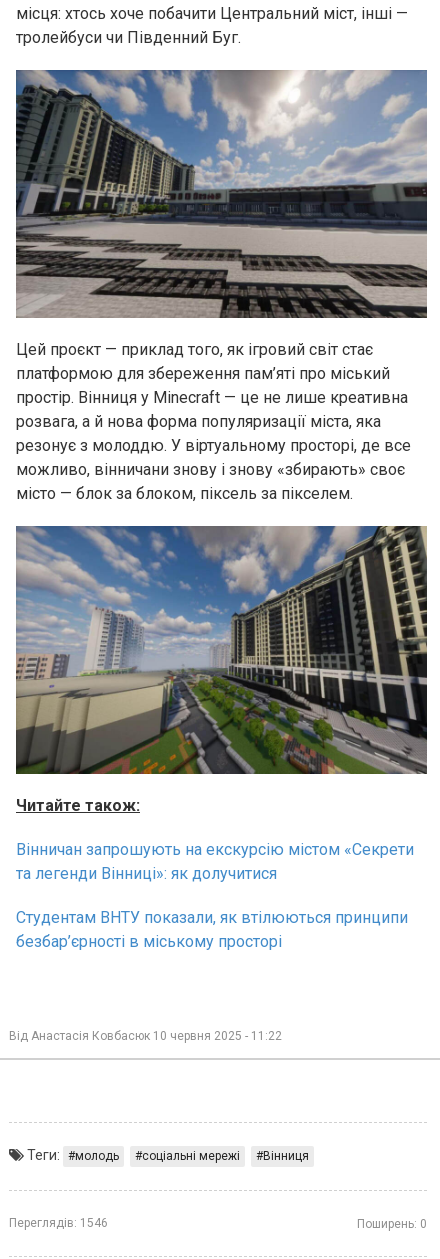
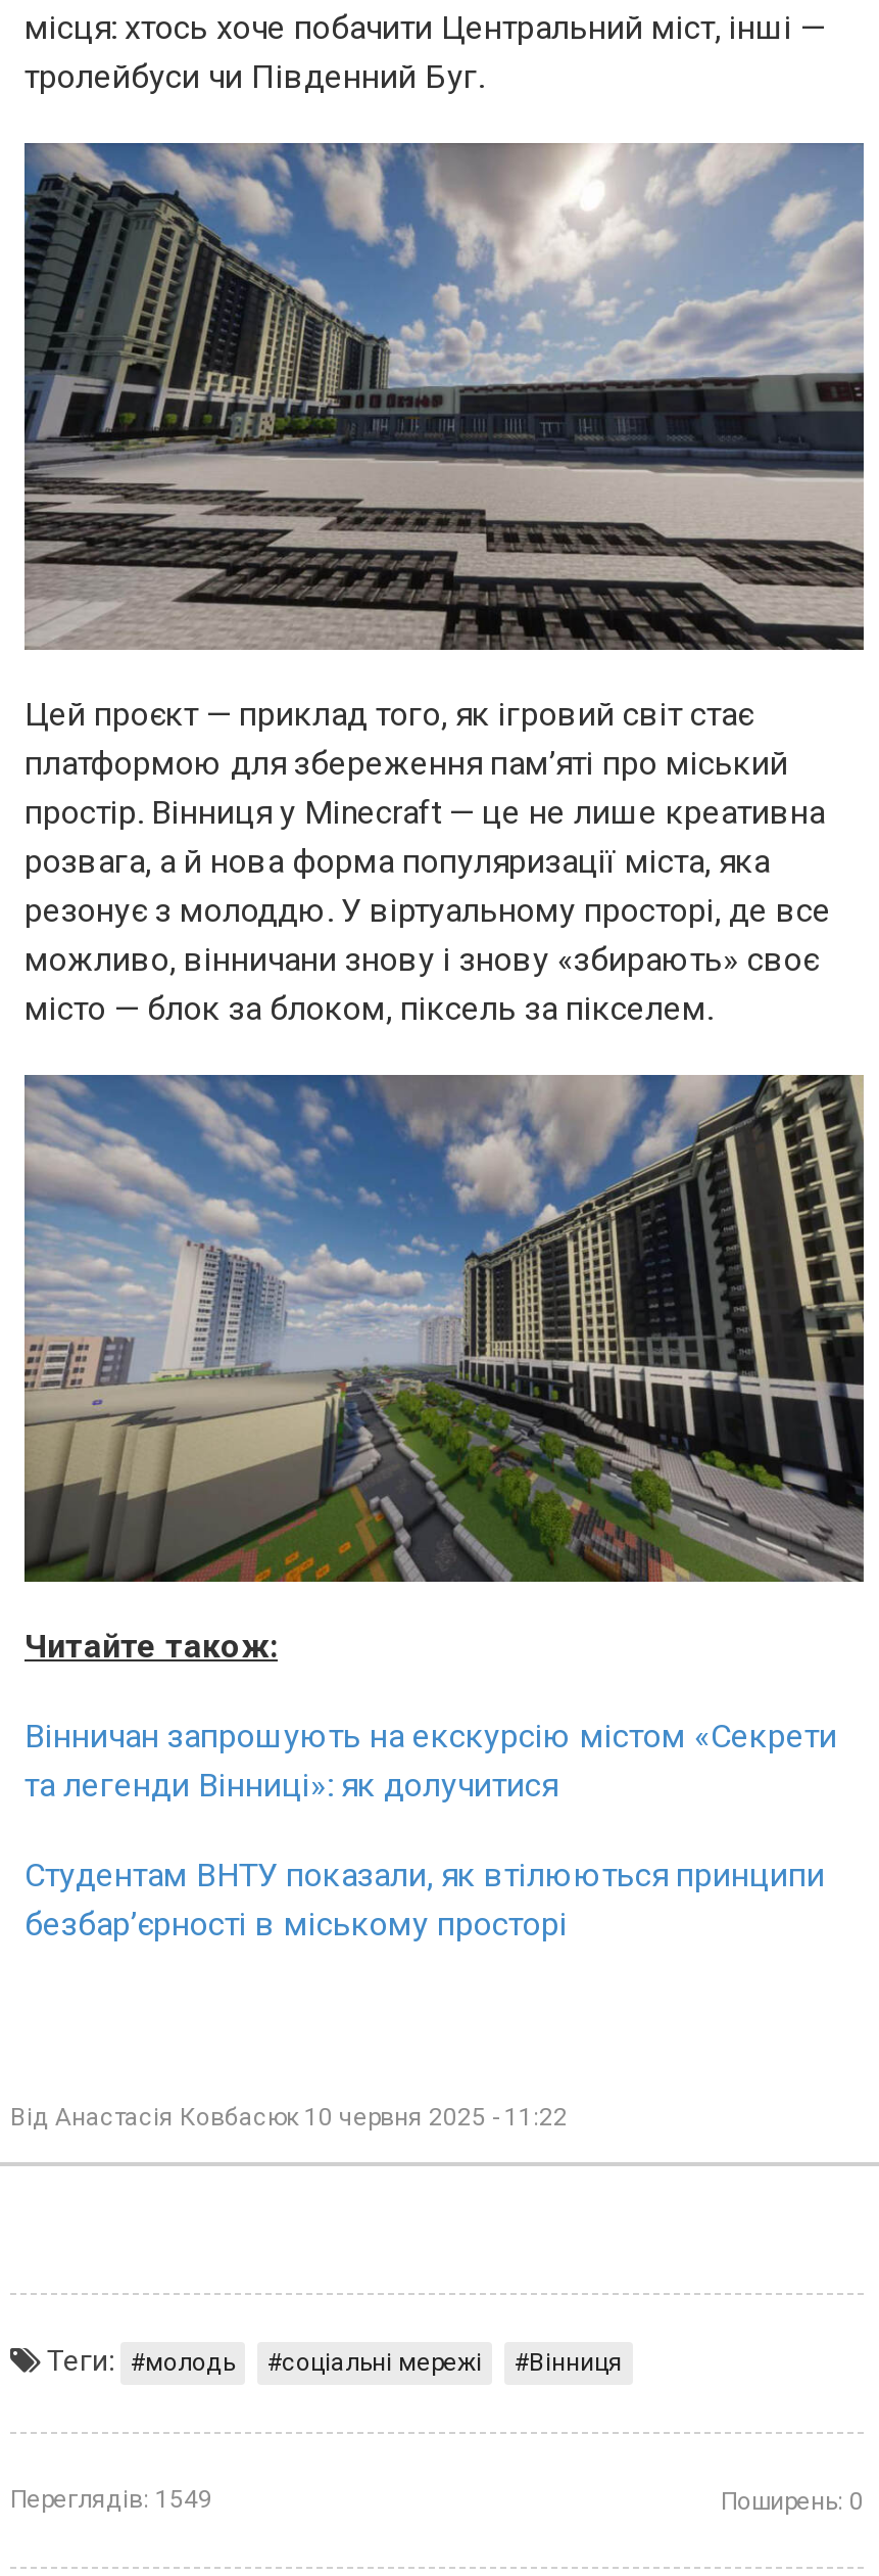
[9,1216,108,1230] Переглядів: 1546 -> [10,2484,212,2513] Переглядів: 1549

